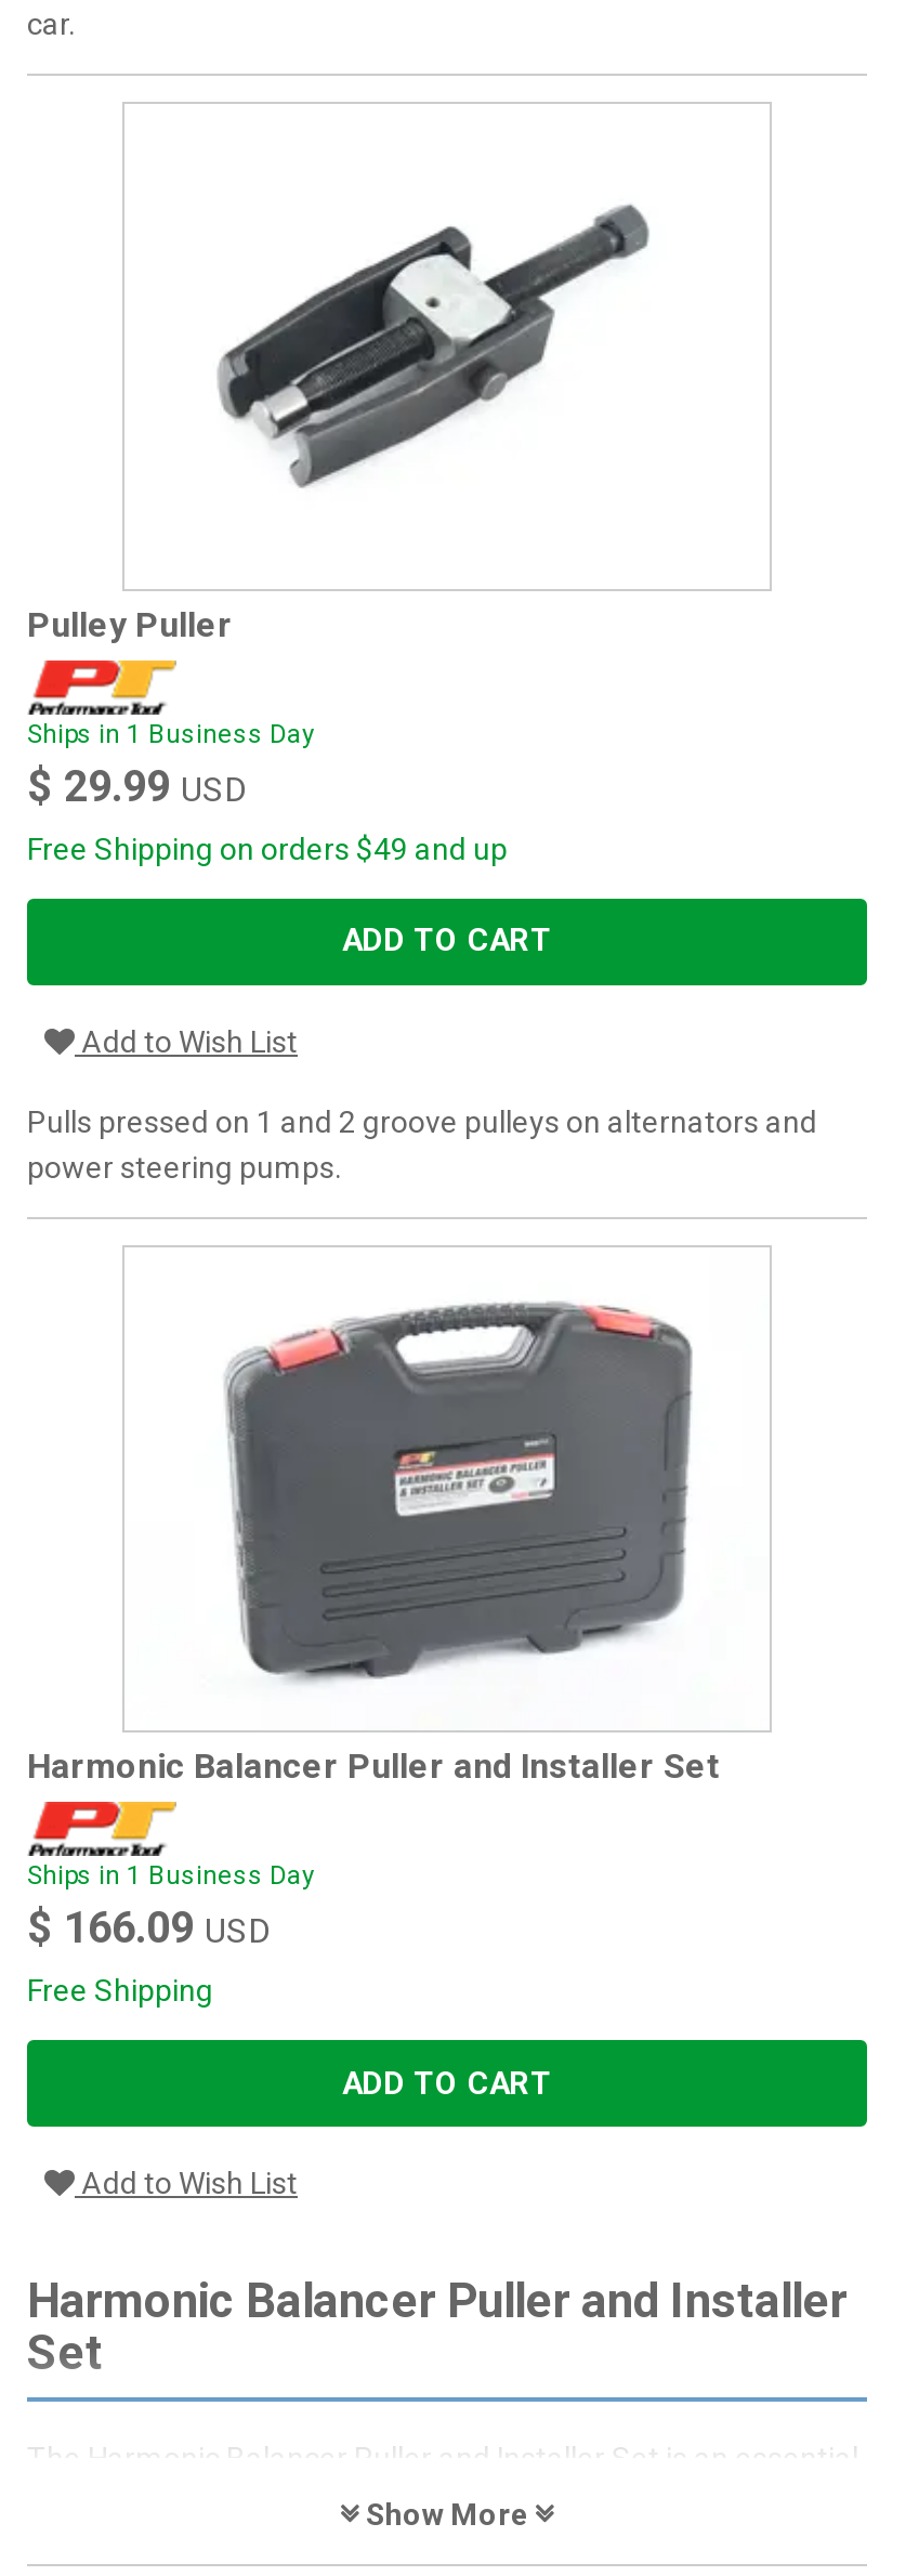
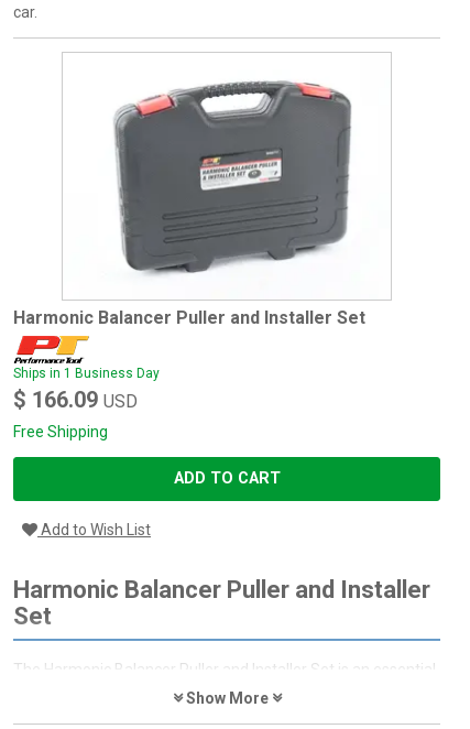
[218,204,651,489] [image] -> none
[27,604,817,1184] Pulley Puller | Ships in 1 Business Day | $ 29.99 USD | Free Shipping on orders $49 and up | ADD TO CART | Add to Wish List | Pulls pressed on 1 and 2 groove pulleys on alternators and | power steering pumps. -> none

